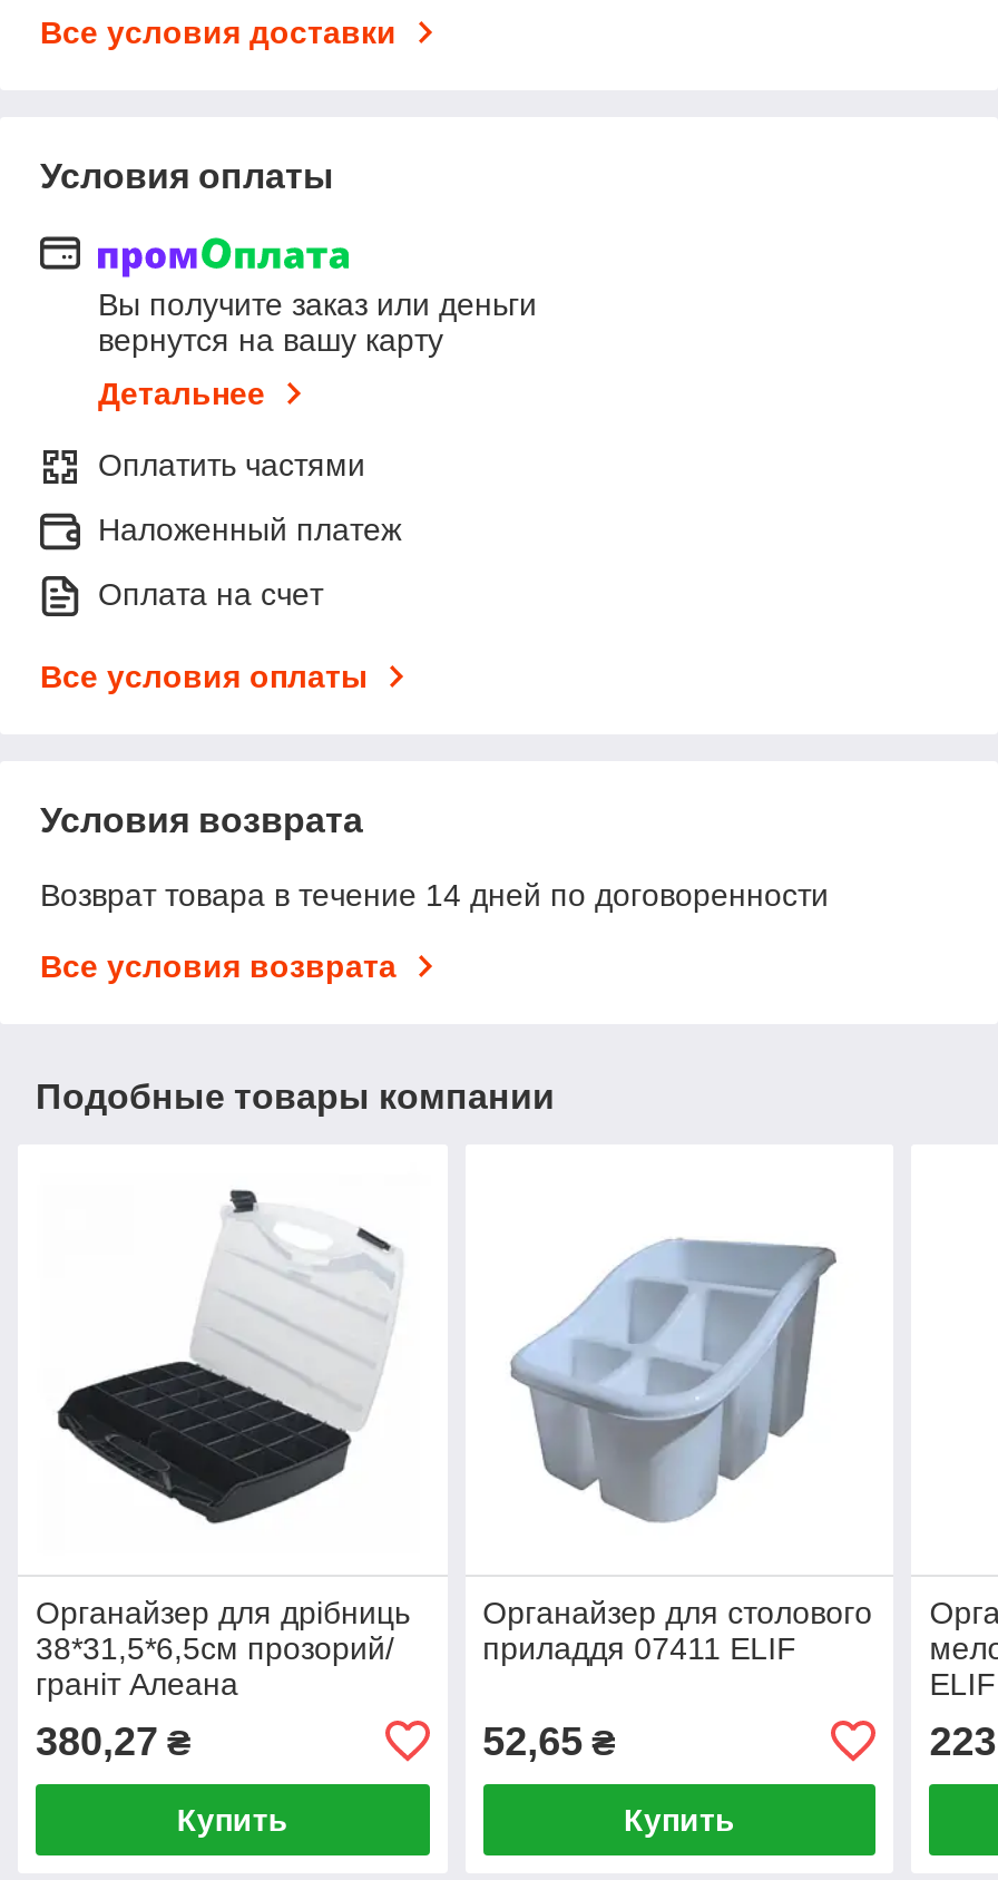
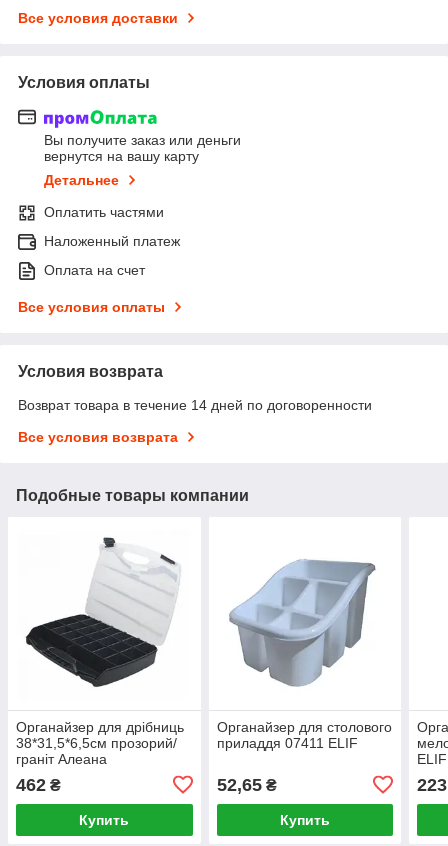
[36,1719,192,1764] 380,27 ₴ -> [16,775,61,795] 462 ₴

